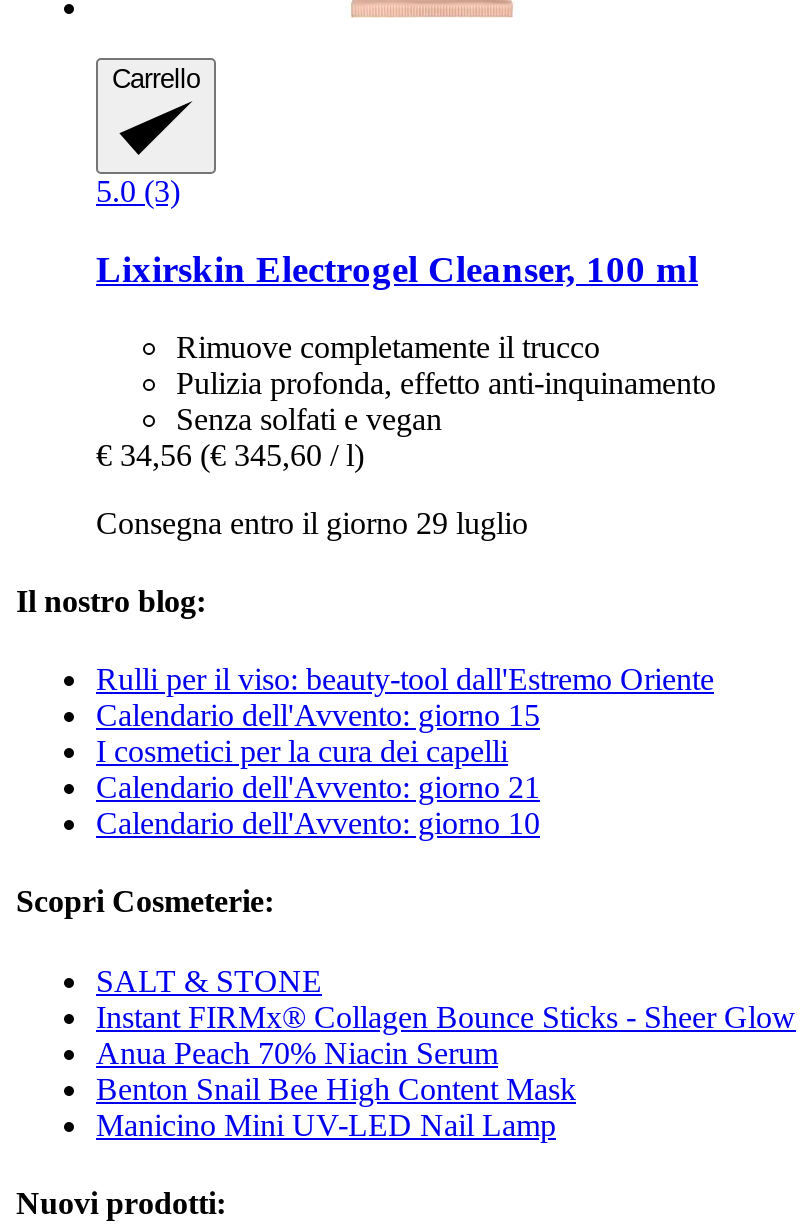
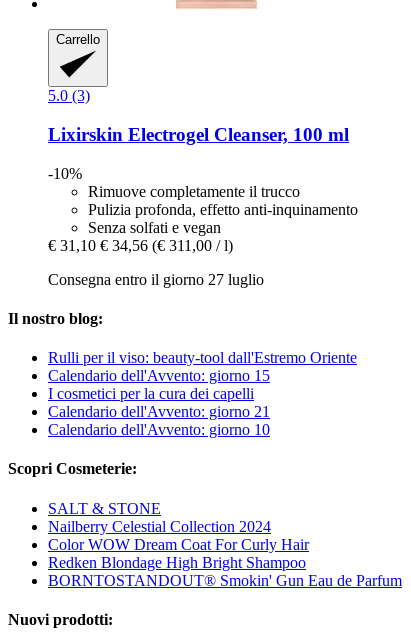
none -> [48,165,82,182] -10%
[96,437,364,471] € 34,56 (€ 345,60 / l) -> [48,237,233,254] € 31,10 € 34,56 (€ 311,00 / l)
[96,505,528,539] Consegna entro il giorno 29 luglio -> [48,271,264,288] Consegna entro il giorno 27 luglio
[96,1000,796,1142] Instant FIRMx® Collagen Bounce Sticks - Sheer Glow | Anua Peach 70% Niacin Serum | Benton Snail Bee High Content Mask | Manicino Mini UV-LED Nail Lamp -> [48,518,402,589] Nailberry Celestial Collection 2024 | Color WOW Dream Coat For Curly Hair | Redken Blondage High Bright Shampoo | BORNTOSTANDOUT® Smokin' Gun Eau de Parfum

